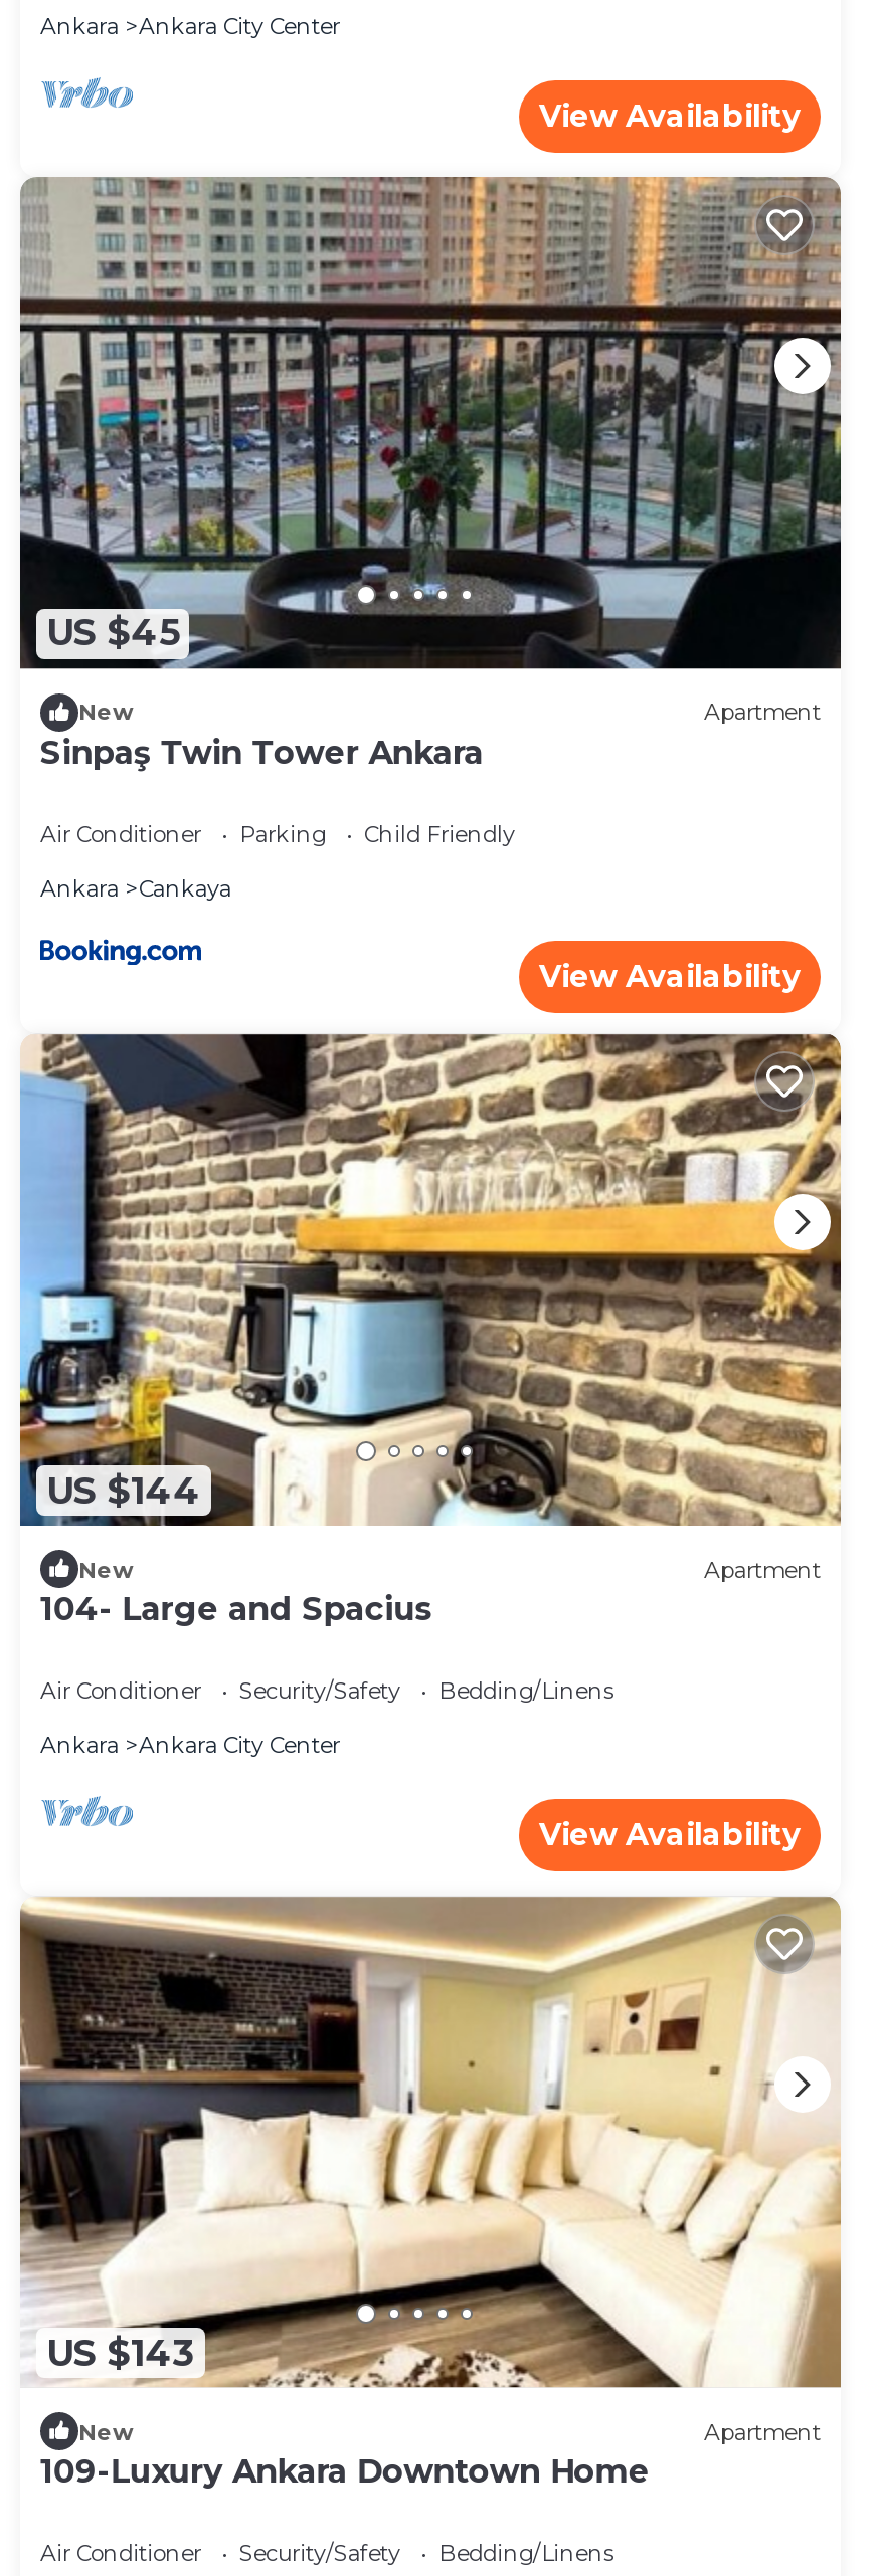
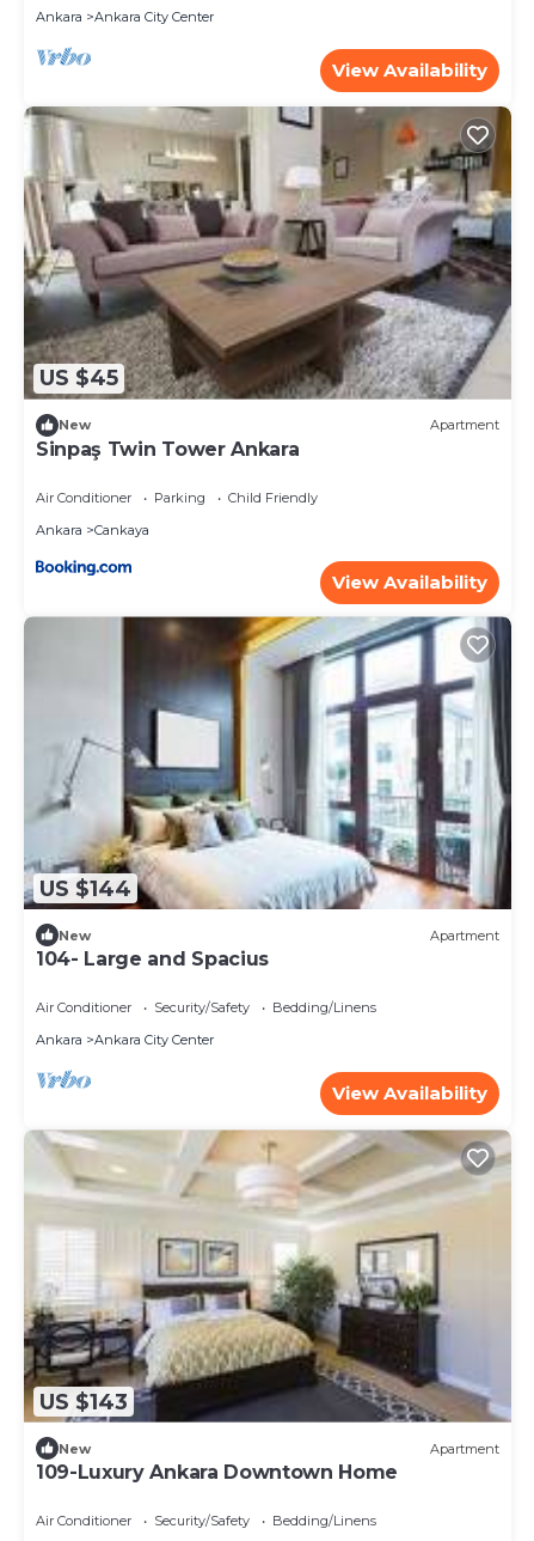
[18,175,843,669] [image] -> [23,105,512,400] [image]
[18,1033,843,1528] [image] -> [24,616,512,910] [image]
[18,1896,843,2388] [image] -> [23,1129,511,1424] [image]

